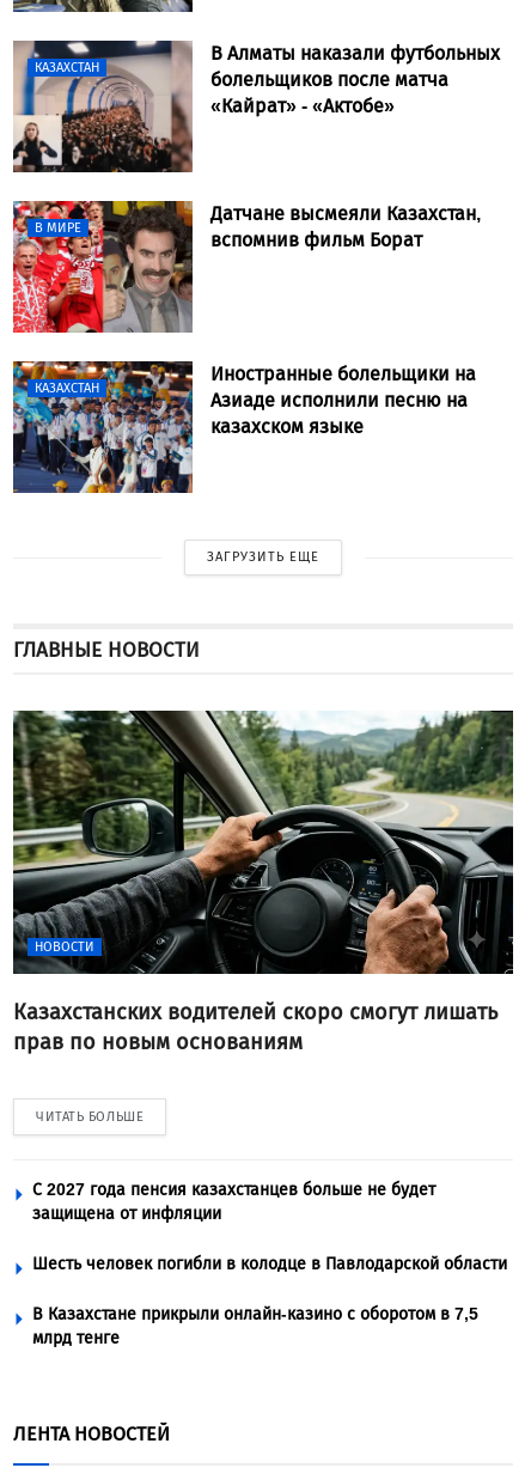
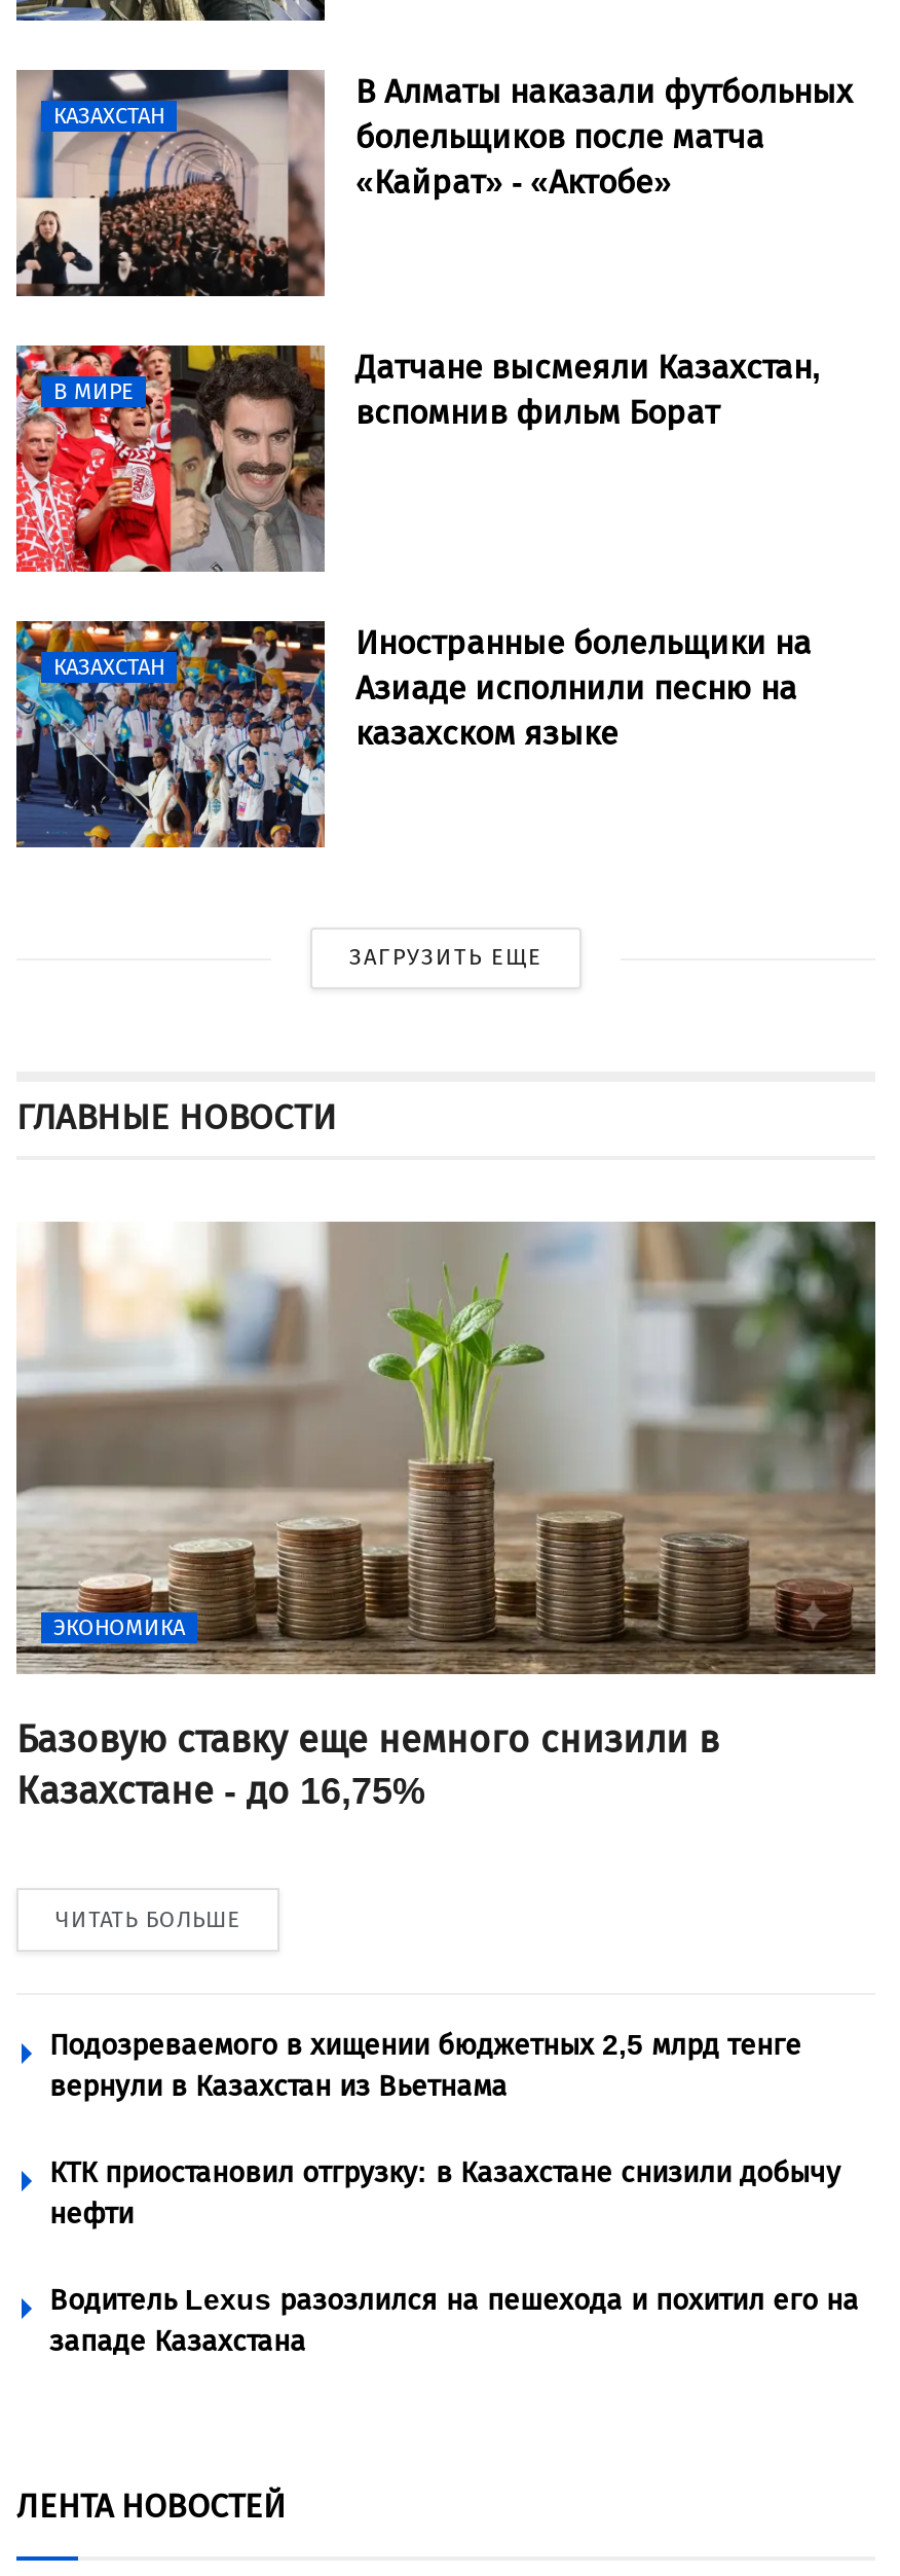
[12,709,514,975] [image] | НОВОСТИ -> [14,1220,877,1676] [image] | ЭКОНОМИКА
[13,999,498,1056] Казахстанских водителей скоро смогут лишать | прав по новым основаниям -> [16,1718,719,1815] Базовую ставку еще немного снизили в | Казахстане - до 16,75%
[32,1180,435,1224] С 2027 года пенсия казахстанцев больше не будет | защищена от инфляции -> [49,2029,801,2105] Подозреваемого в хищении бюджетных 2,5 млрд тенге | вернули в Казахстан из Вьетнама
[32,1254,507,1275] Шесть человек погибли в колодце в Павлодарской области -> [49,2156,840,2232] КТК приостановил отгрузку: в Казахстане снизили добычу | нефти
[32,1305,478,1349] В Казахстане прикрыли онлайн-казино с оборотом в 7,5 | млрд тенге -> [49,2284,859,2360] Водитель Lexus разозлился на пешехода и похитил его на | западе Казахстана

